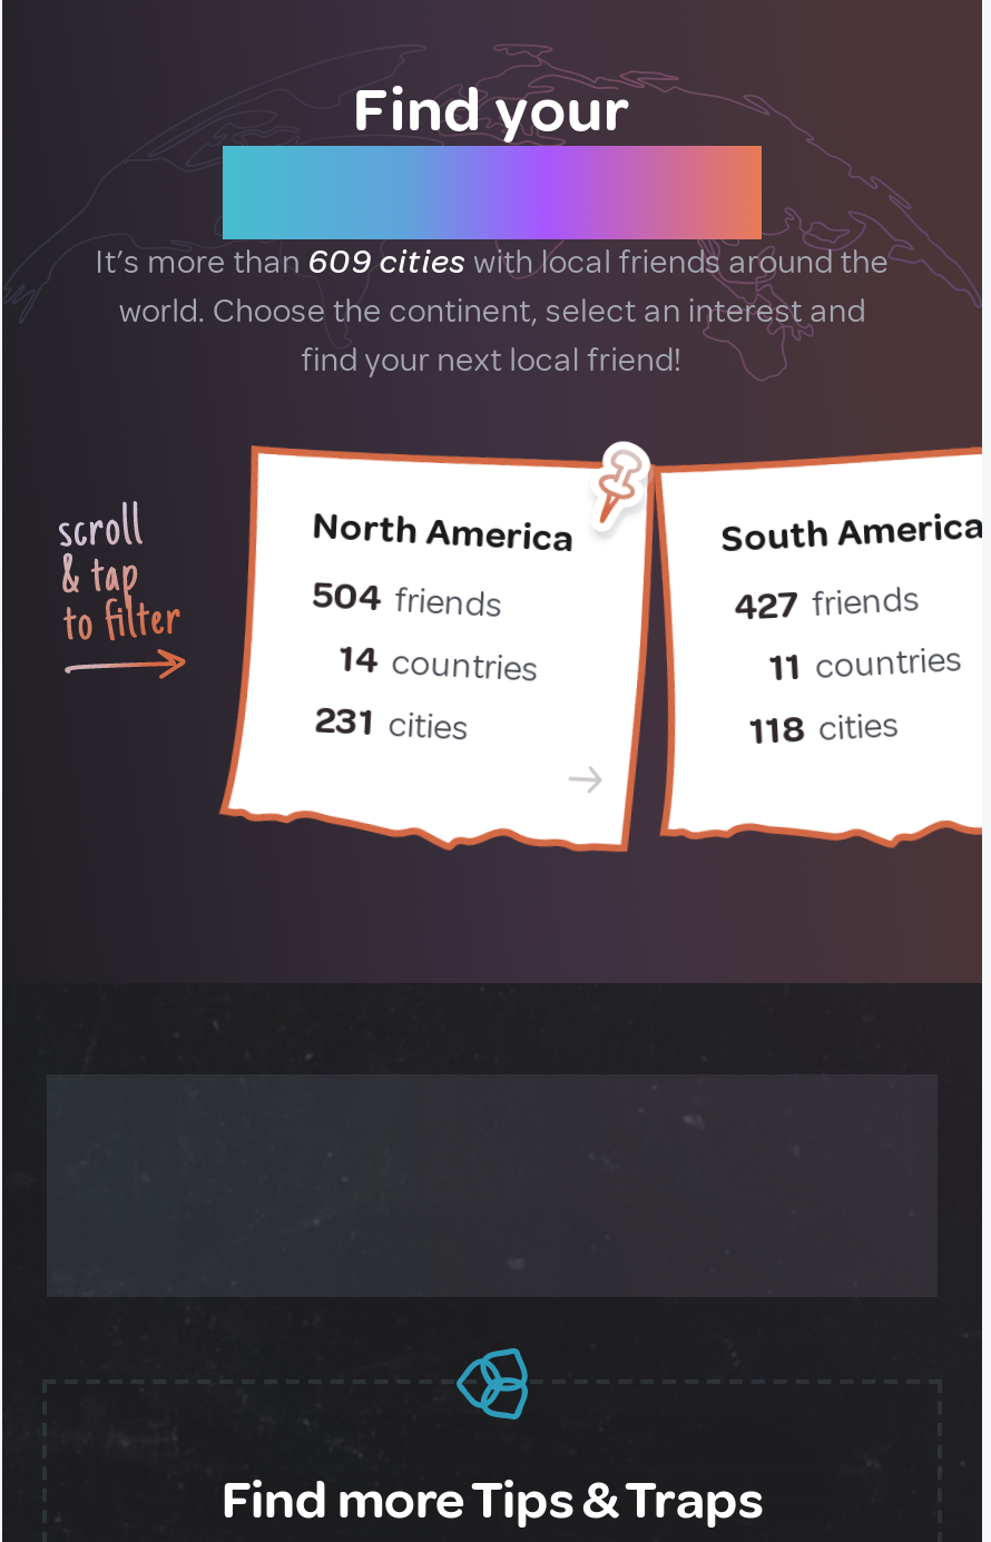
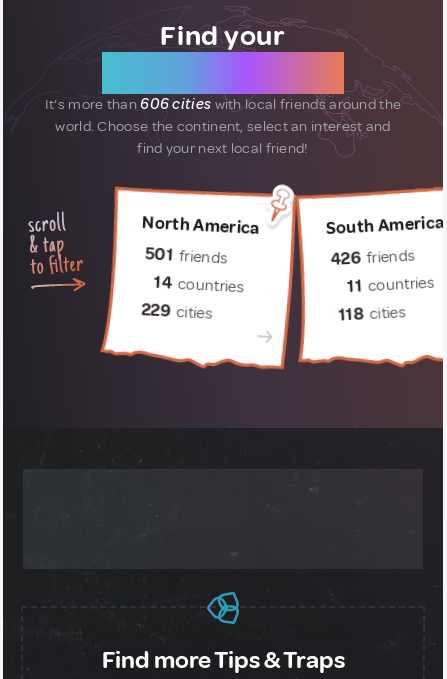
[95,242,889,284] It’s more than 609 cities with local friends around the -> [45,95,401,114] It’s more than 606 cities with local friends around the
[312,571,504,628] 504 friends -> [145,243,228,268] 501 friends
[733,577,921,631] 427 friends -> [330,246,415,270] 426 friends
[314,696,469,751] 231 cities -> [141,299,213,324] 229 cities

